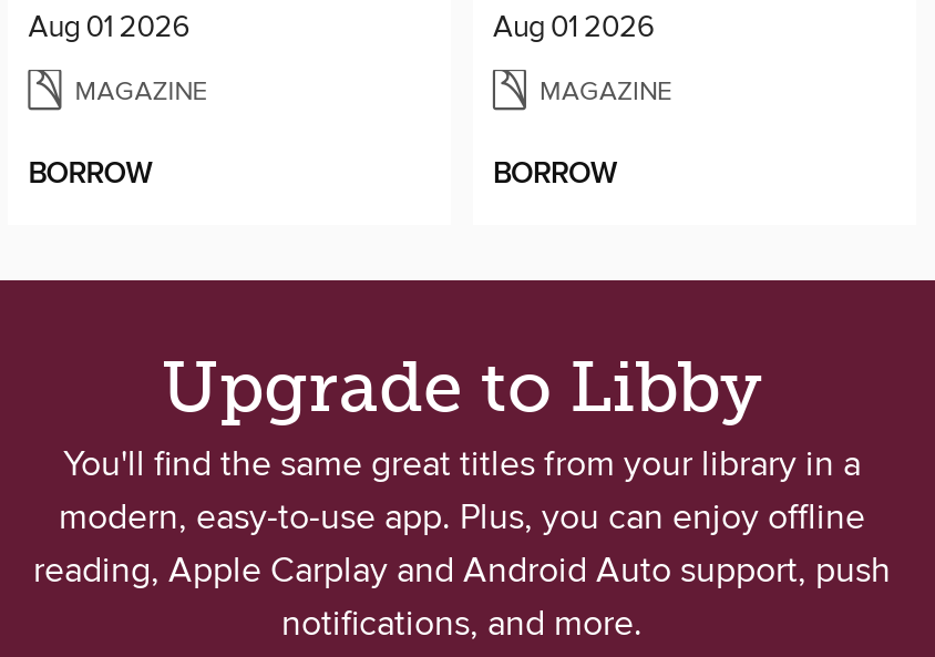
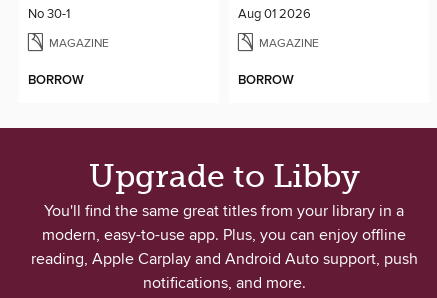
[28,11,190,46] Aug 01 2026 -> [28,6,70,22] No 30-1

